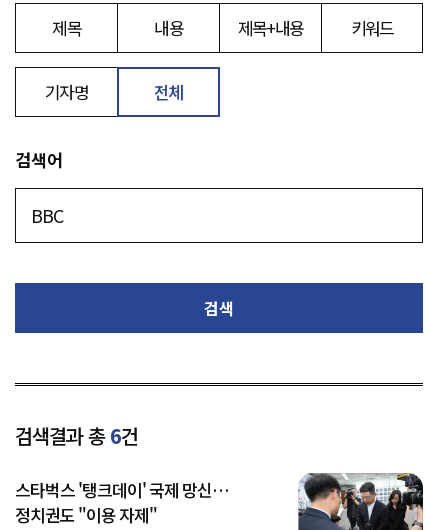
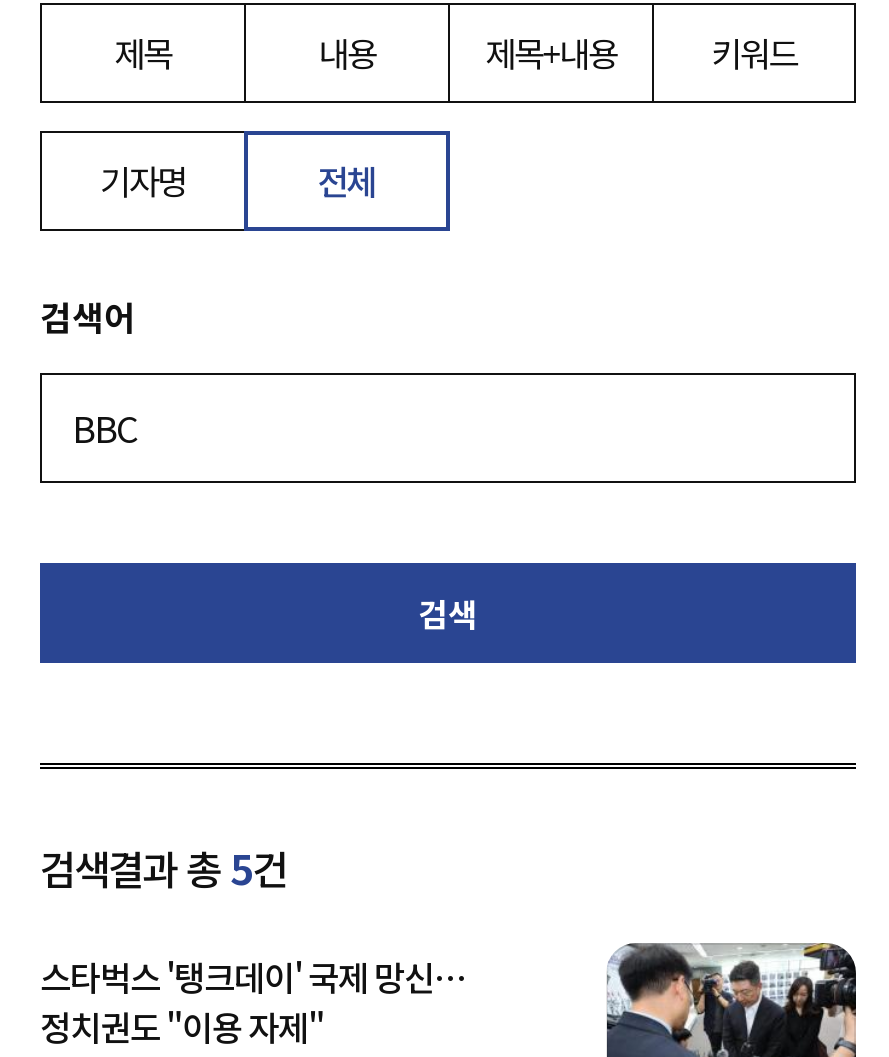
[15,421,138,450] 검색결과 총 6건 -> [40,839,286,897] 검색결과 총 5건

